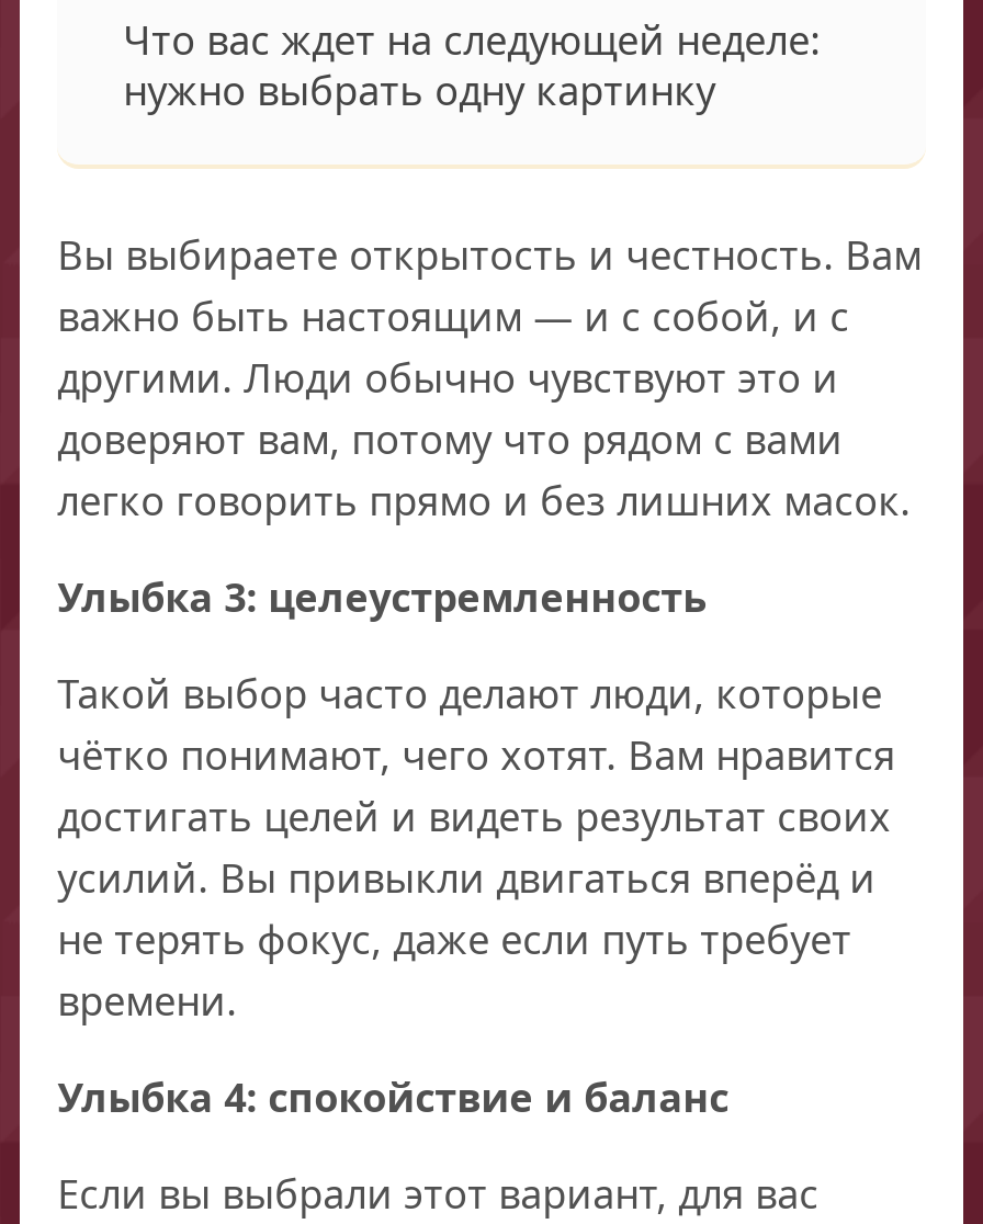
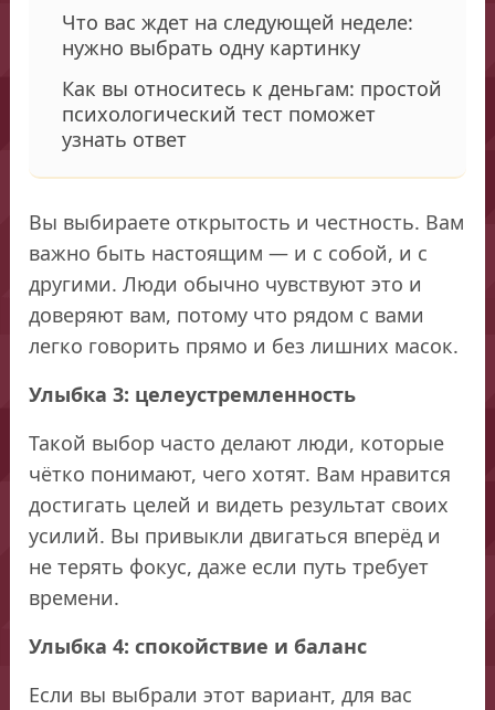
none -> [62,75,442,152] Как вы относитесь к деньгам: простой | психологический тест поможет | узнать ответ

